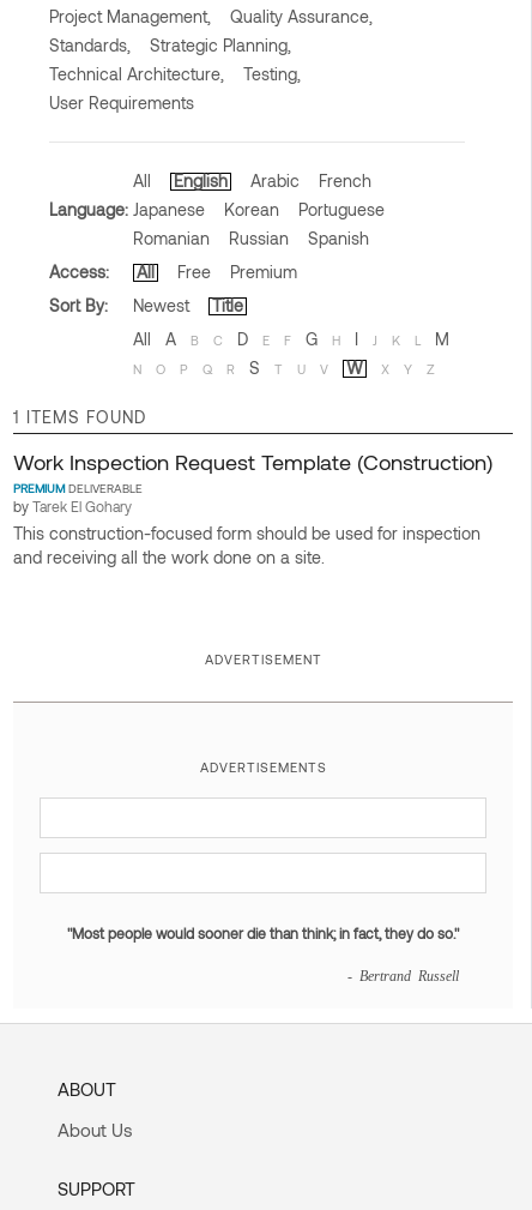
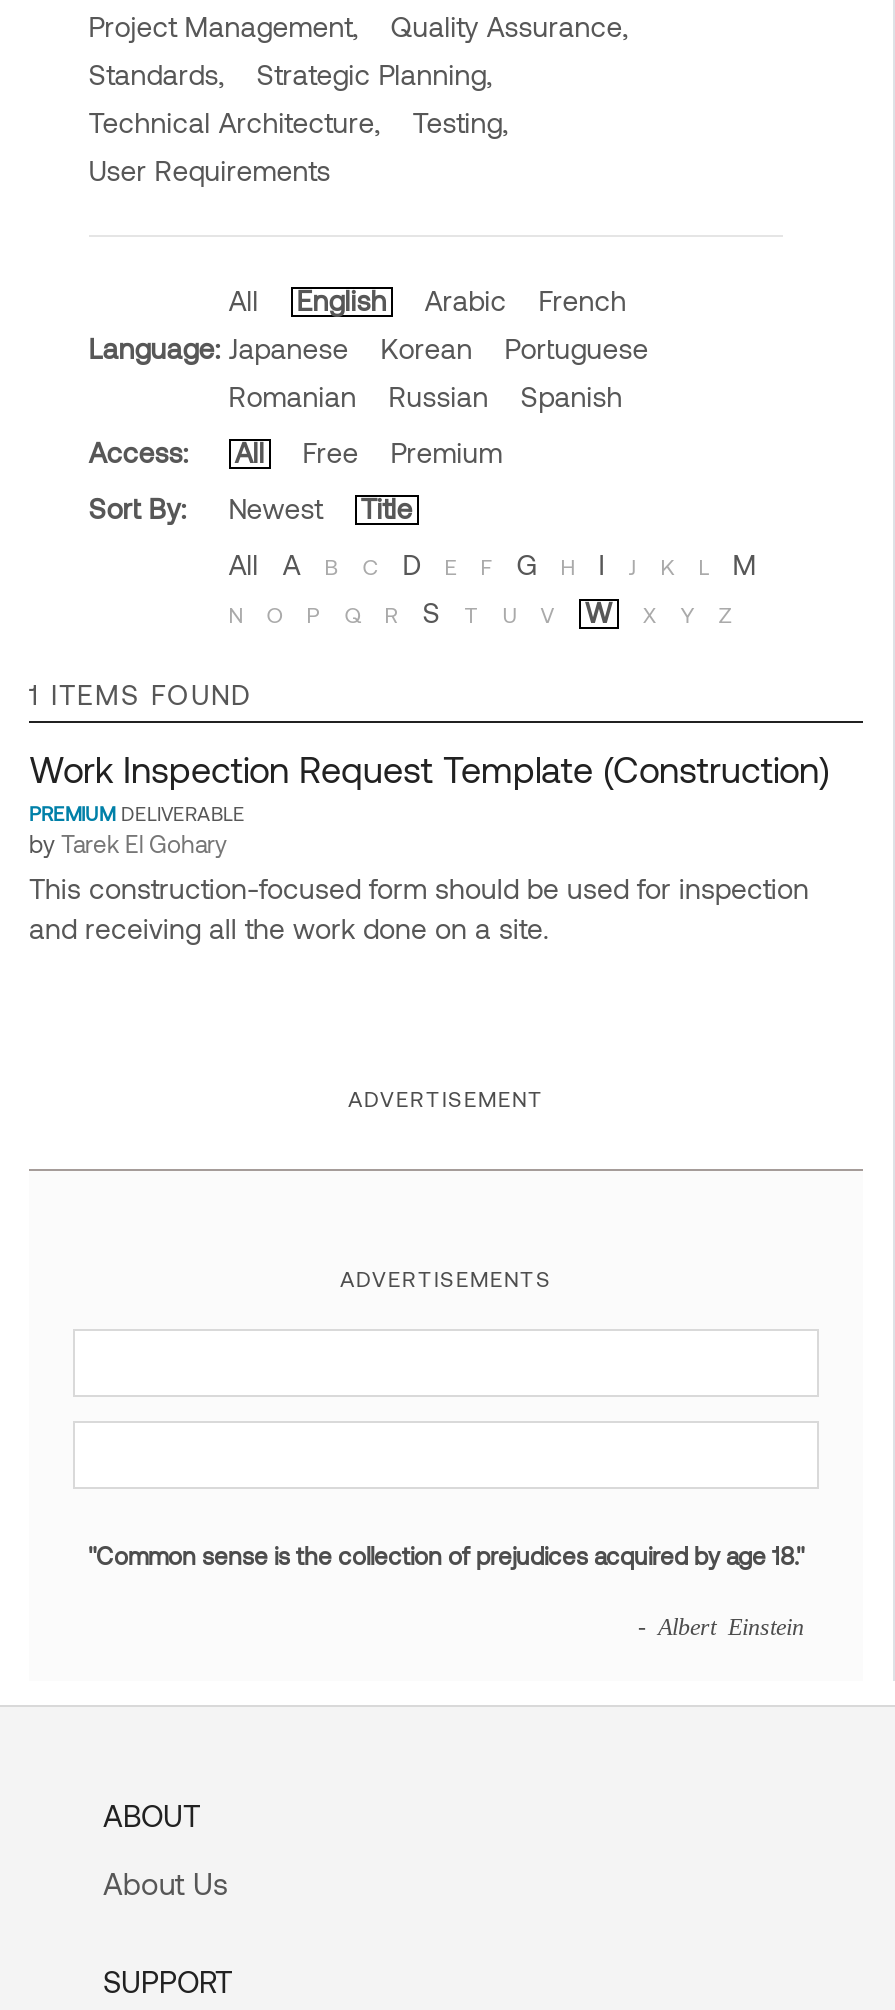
[67,925,459,942] "Most people would sooner die than think; in fact, they do so." -> [88,1542,804,1570] "Common sense is the collection of prejudices acquired by age 18."
[347,968,459,983] - Bertrand Russell -> [638,1614,804,1638] - Albert Einstein

